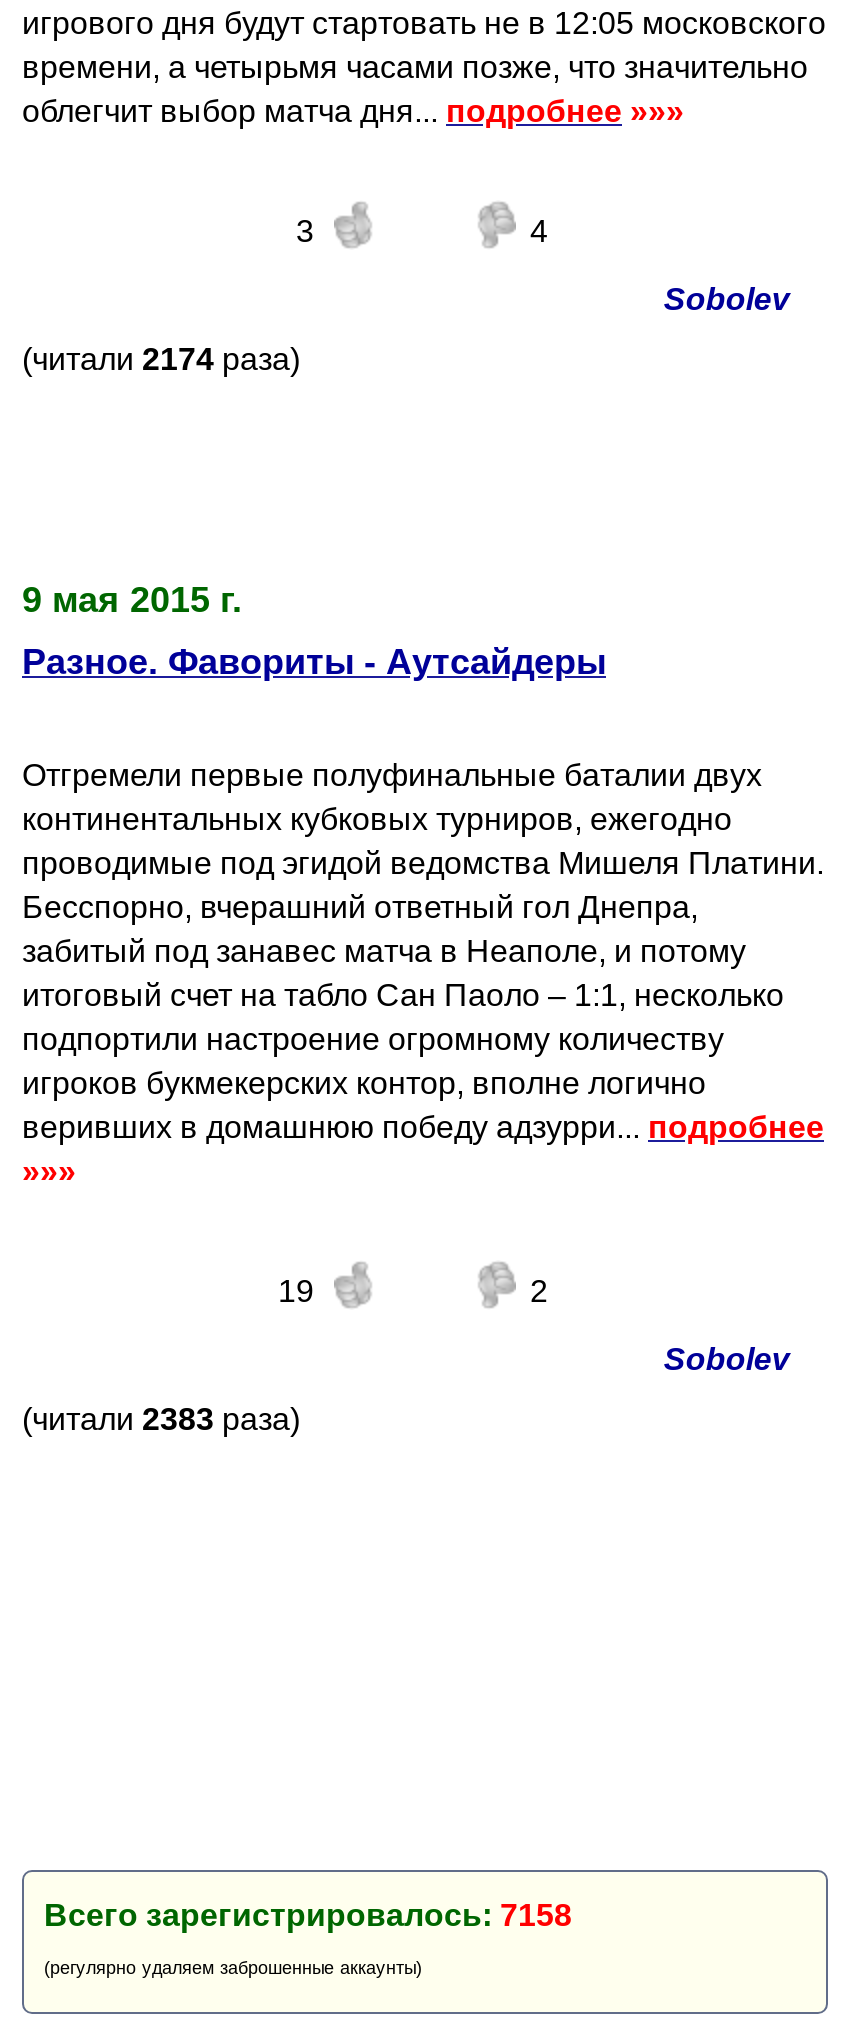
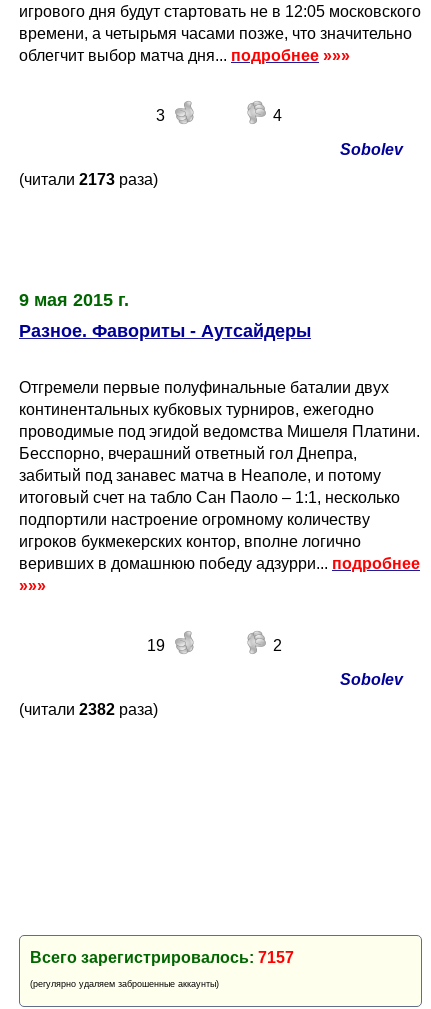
[22,342,300,376] (читали 2174 раза) -> [19,171,158,188] (читали 2173 раза)
[22,1402,300,1436] (читали 2383 раза) -> [19,701,158,718] (читали 2382 раза)
[44,1898,572,1932] Всего зарегистрировалось: 7158 -> [30,949,294,966] Всего зарегистрировалось: 7157

